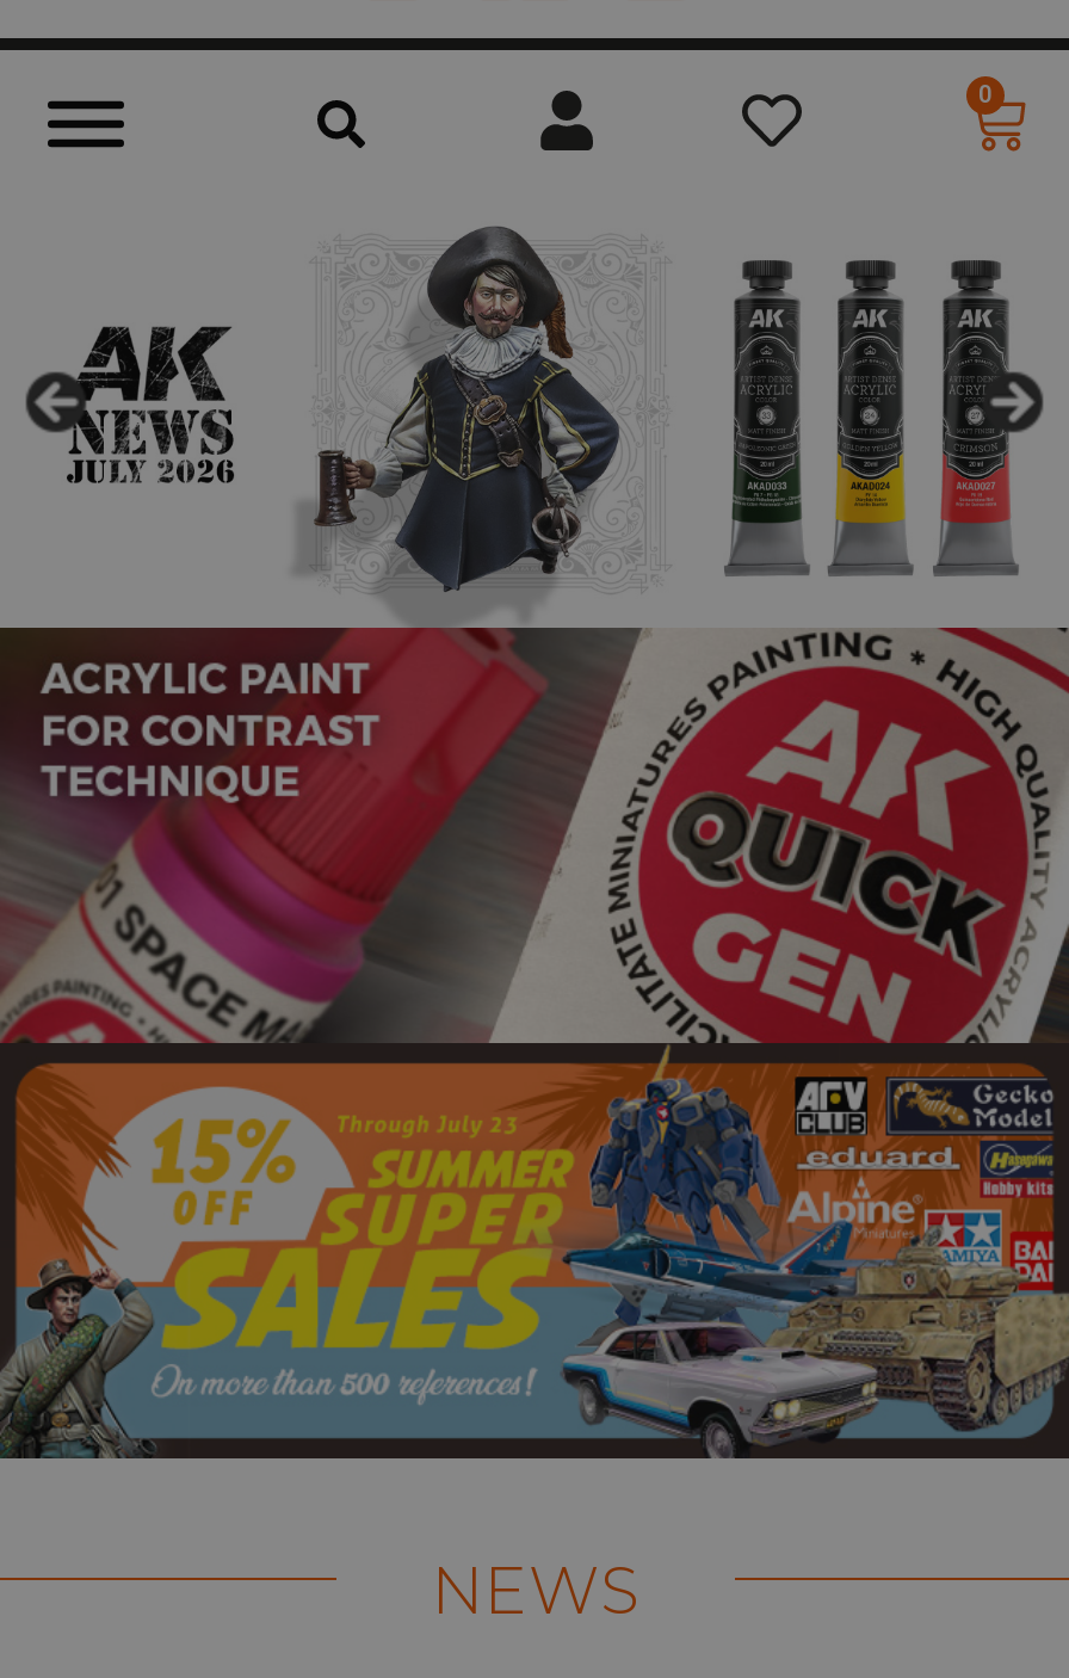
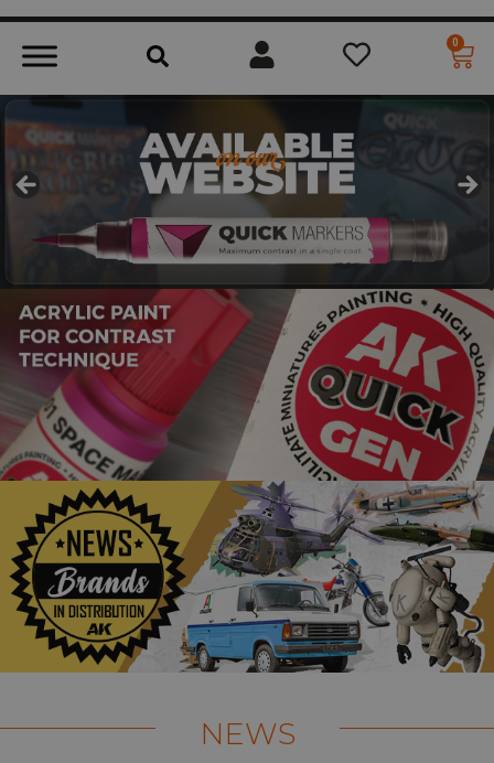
[7,208,1062,630] [image] -> [3,94,491,290] [image]
[7,1041,1062,1461] [image] -> [3,480,491,674] [image]

